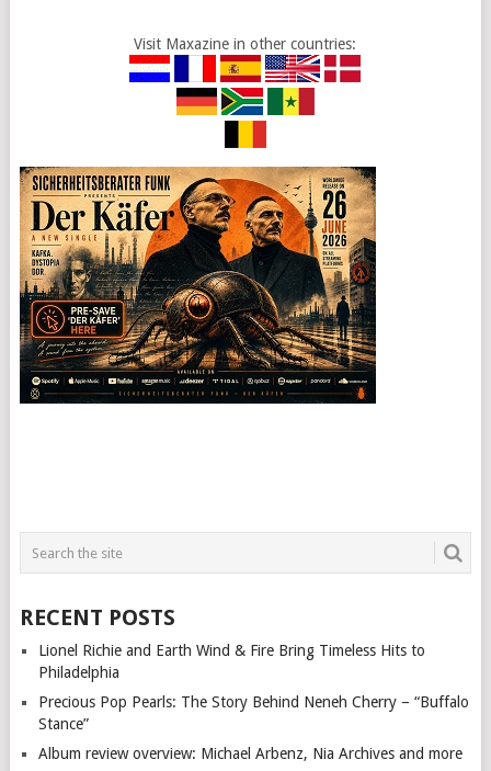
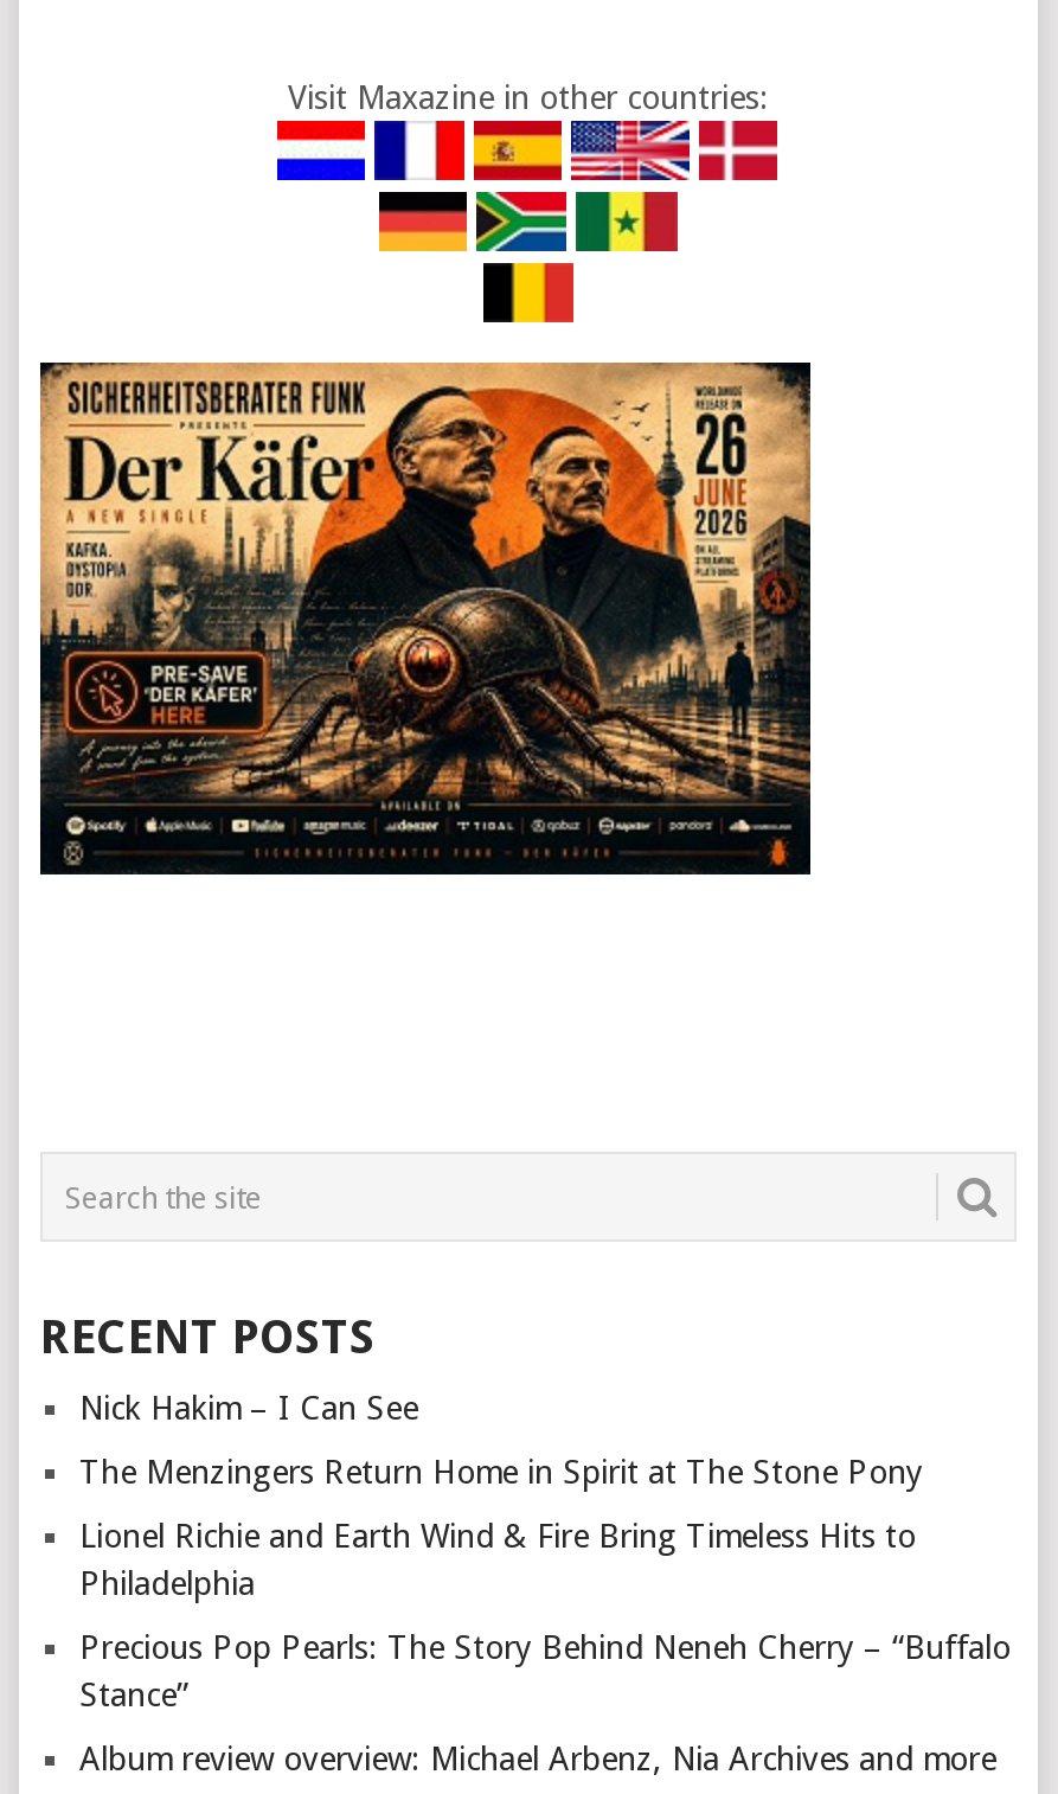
none -> [79,1389,923,1491] Nick Hakim – I Can See | The Menzingers Return Home in Spirit at The Stone Pony

